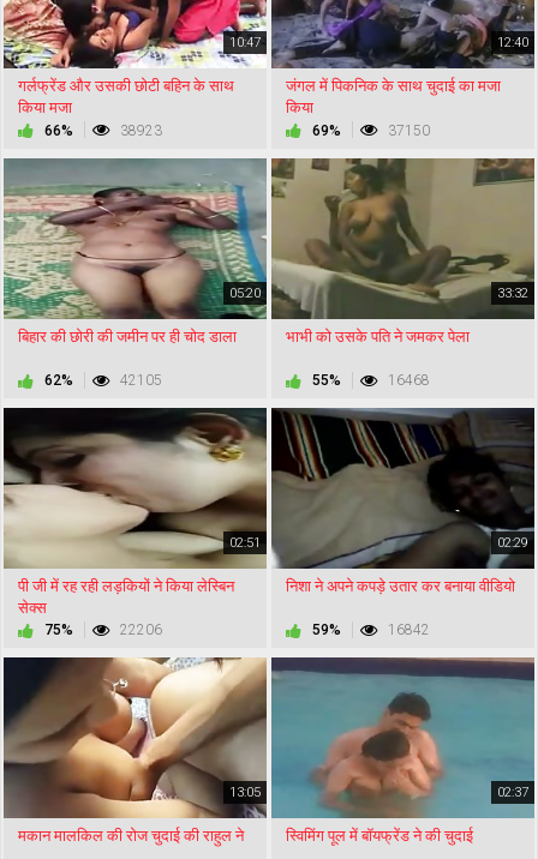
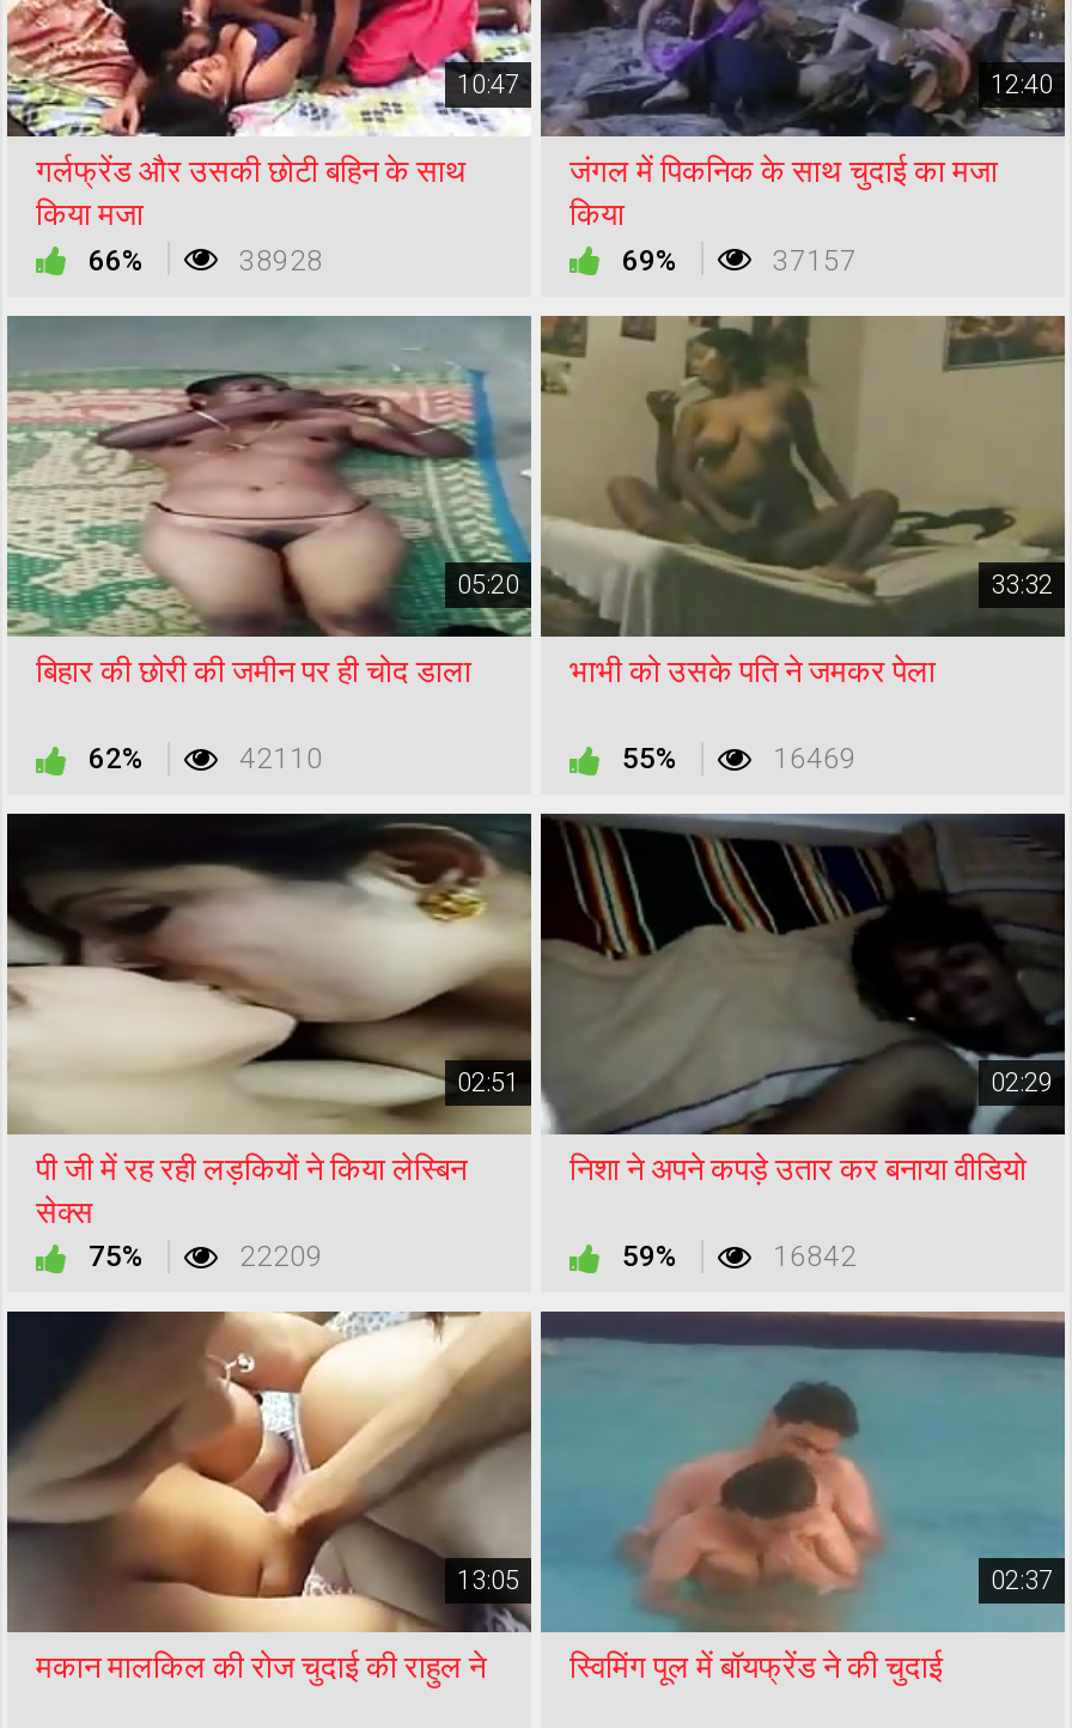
[120,122,162,139] 38923 -> [239,244,323,277] 38928
[388,122,430,139] 37150 -> [773,244,857,277] 37157
[120,372,162,389] 42105 -> [239,742,323,775] 42110
[388,372,430,389] 16468 -> [773,742,857,775] 16469
[120,622,162,639] 22206 -> [239,1240,323,1274] 22209

